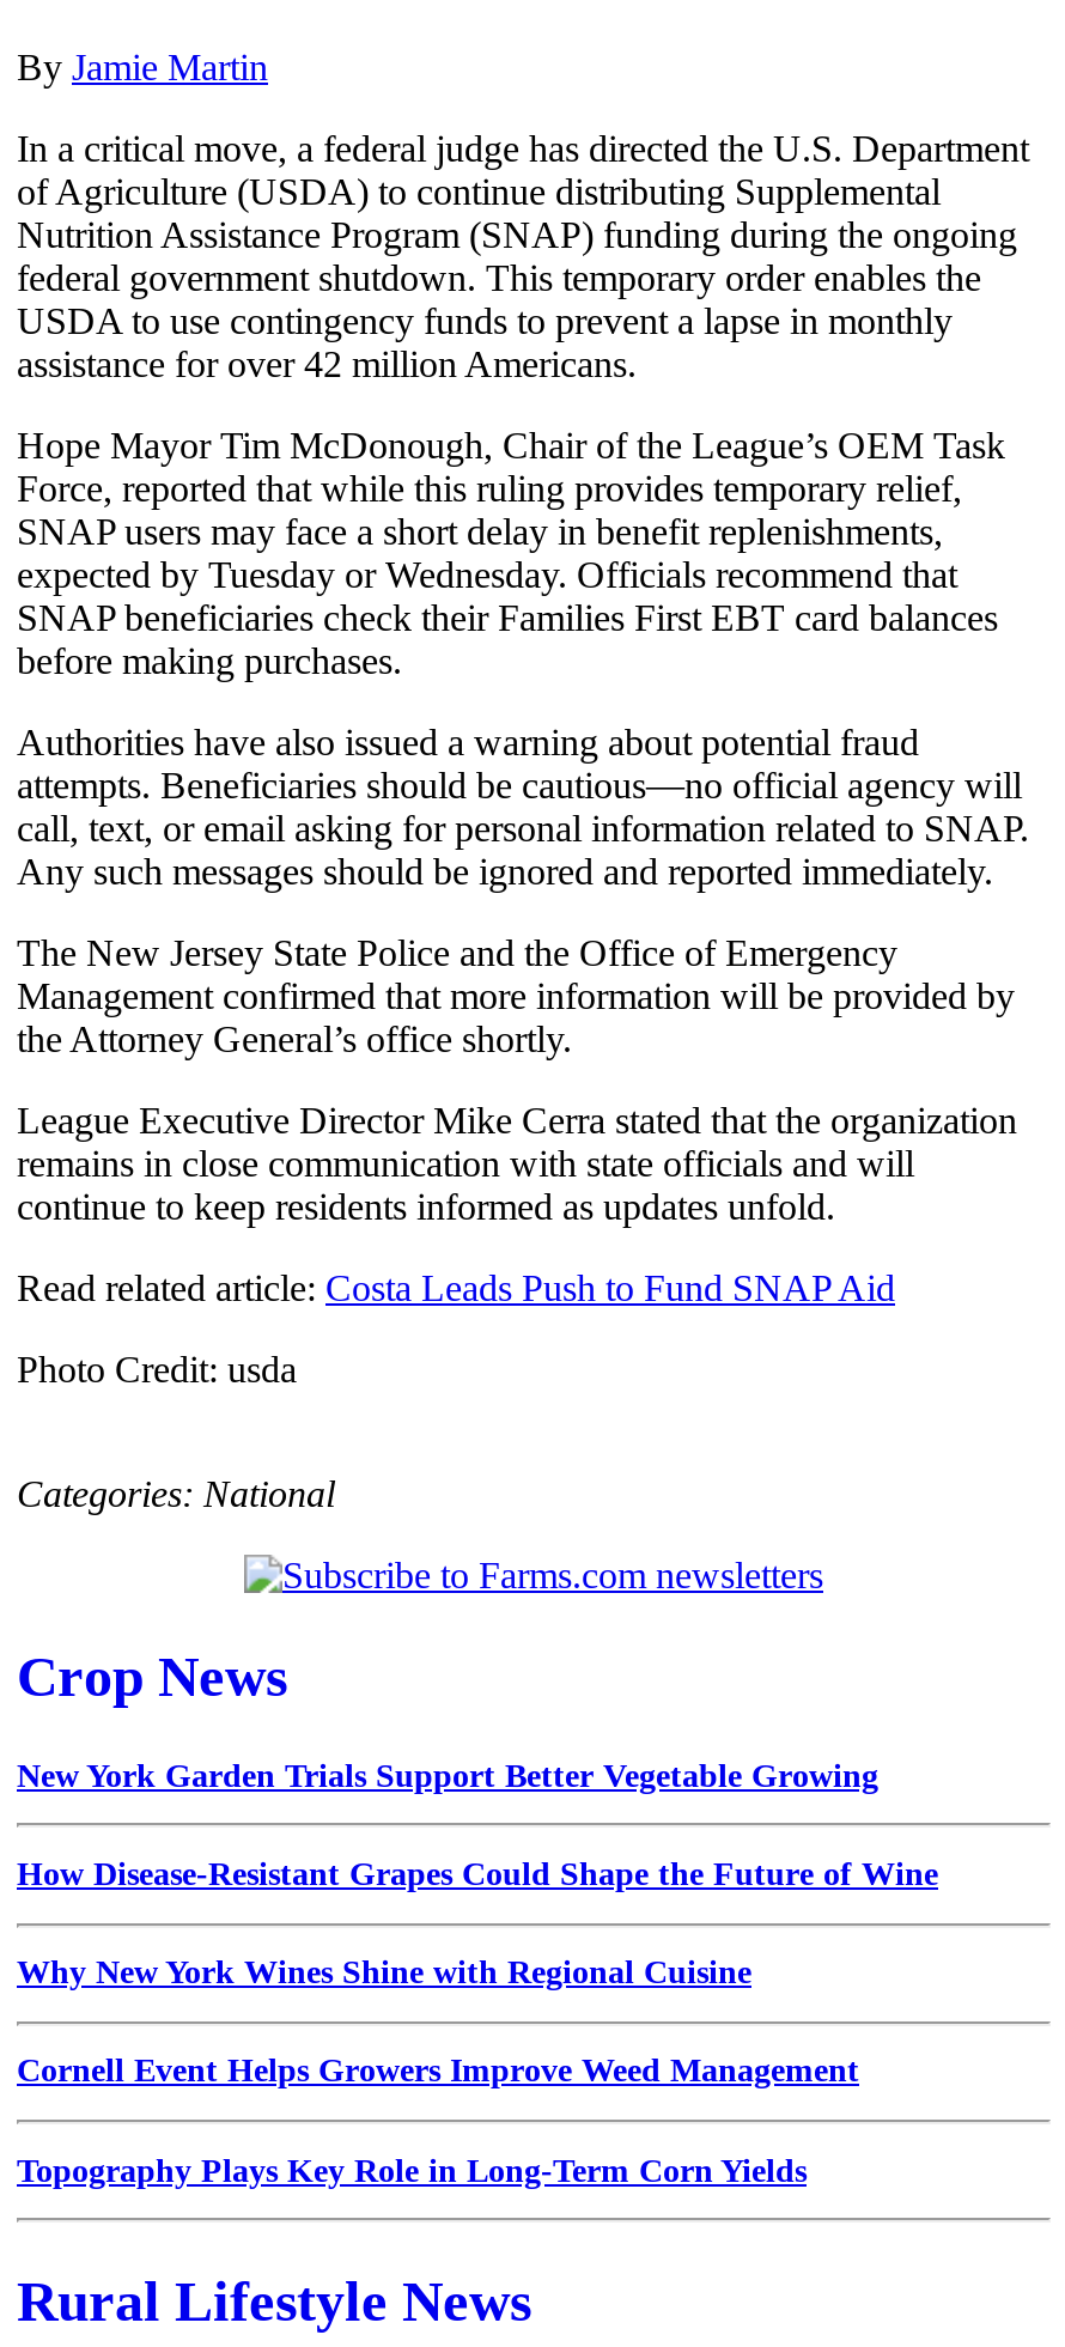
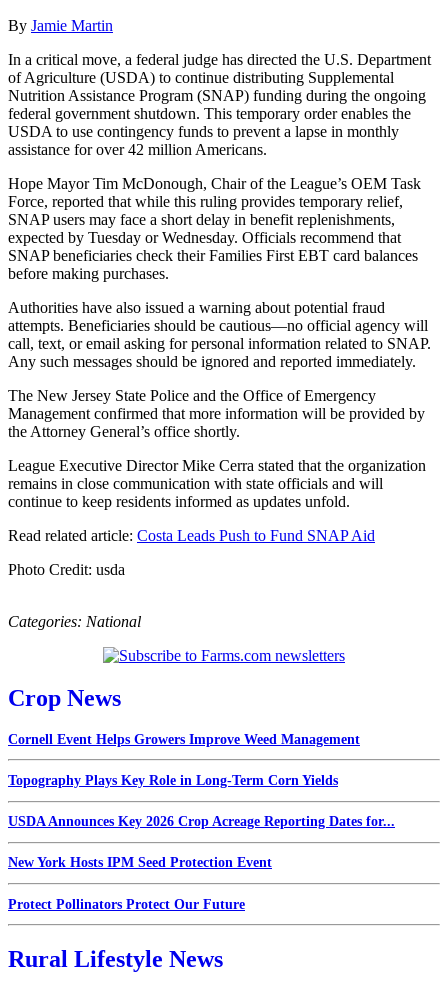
[17,1757,938,1991] New York Garden Trials Support Better Vegetable Growing | How Disease-Resistant Grapes Could Shape the Future of Wine | Why New York Wines Shine with Regional Cuisine -> none
moved [17,2053,859,2188] -> [8,732,360,788]: Cornell Event Helps Growers Improve Weed Management | Topography Plays Key Role in Long-Term Corn Yields
none -> [8,814,395,912] USDA Announces Key 2026 Crop Acreage Reporting Dates for... | New York Hosts IPM Seed Protection Event | Protect Pollinators Protect Our Future

